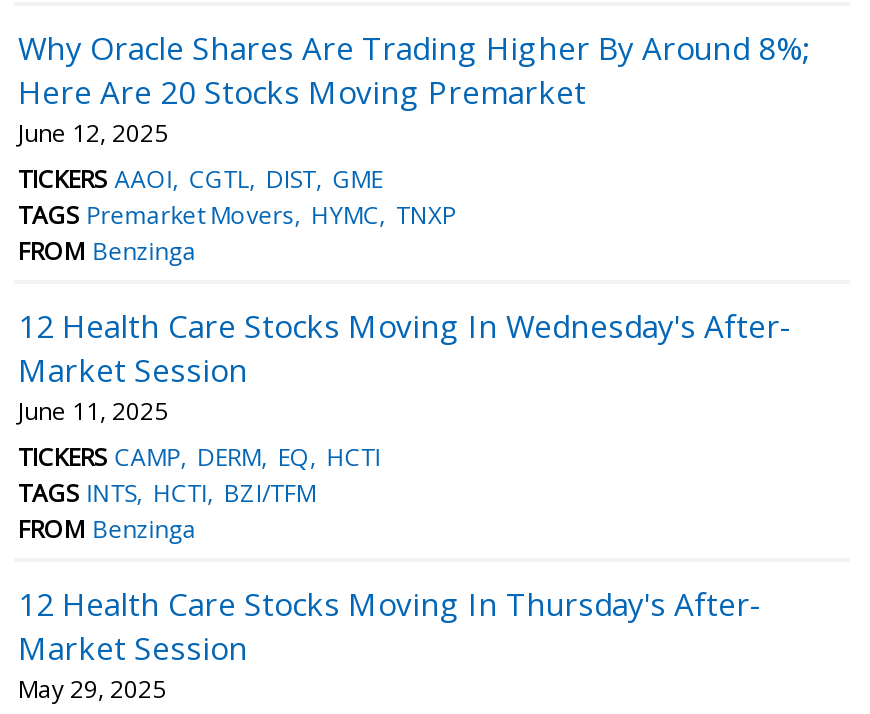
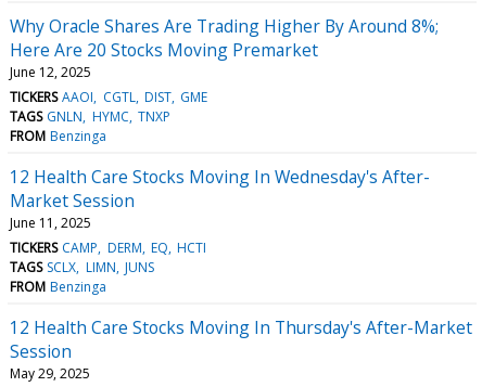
[18,198,456,232] TAGS Premarket Movers HYMC TNXP -> [10,107,170,126] TAGS GNLN HYMC TNXP
[18,476,316,510] TAGS INTS HCTI BZI/TFM -> [10,258,154,276] TAGS SCLX LIMN JUNS

